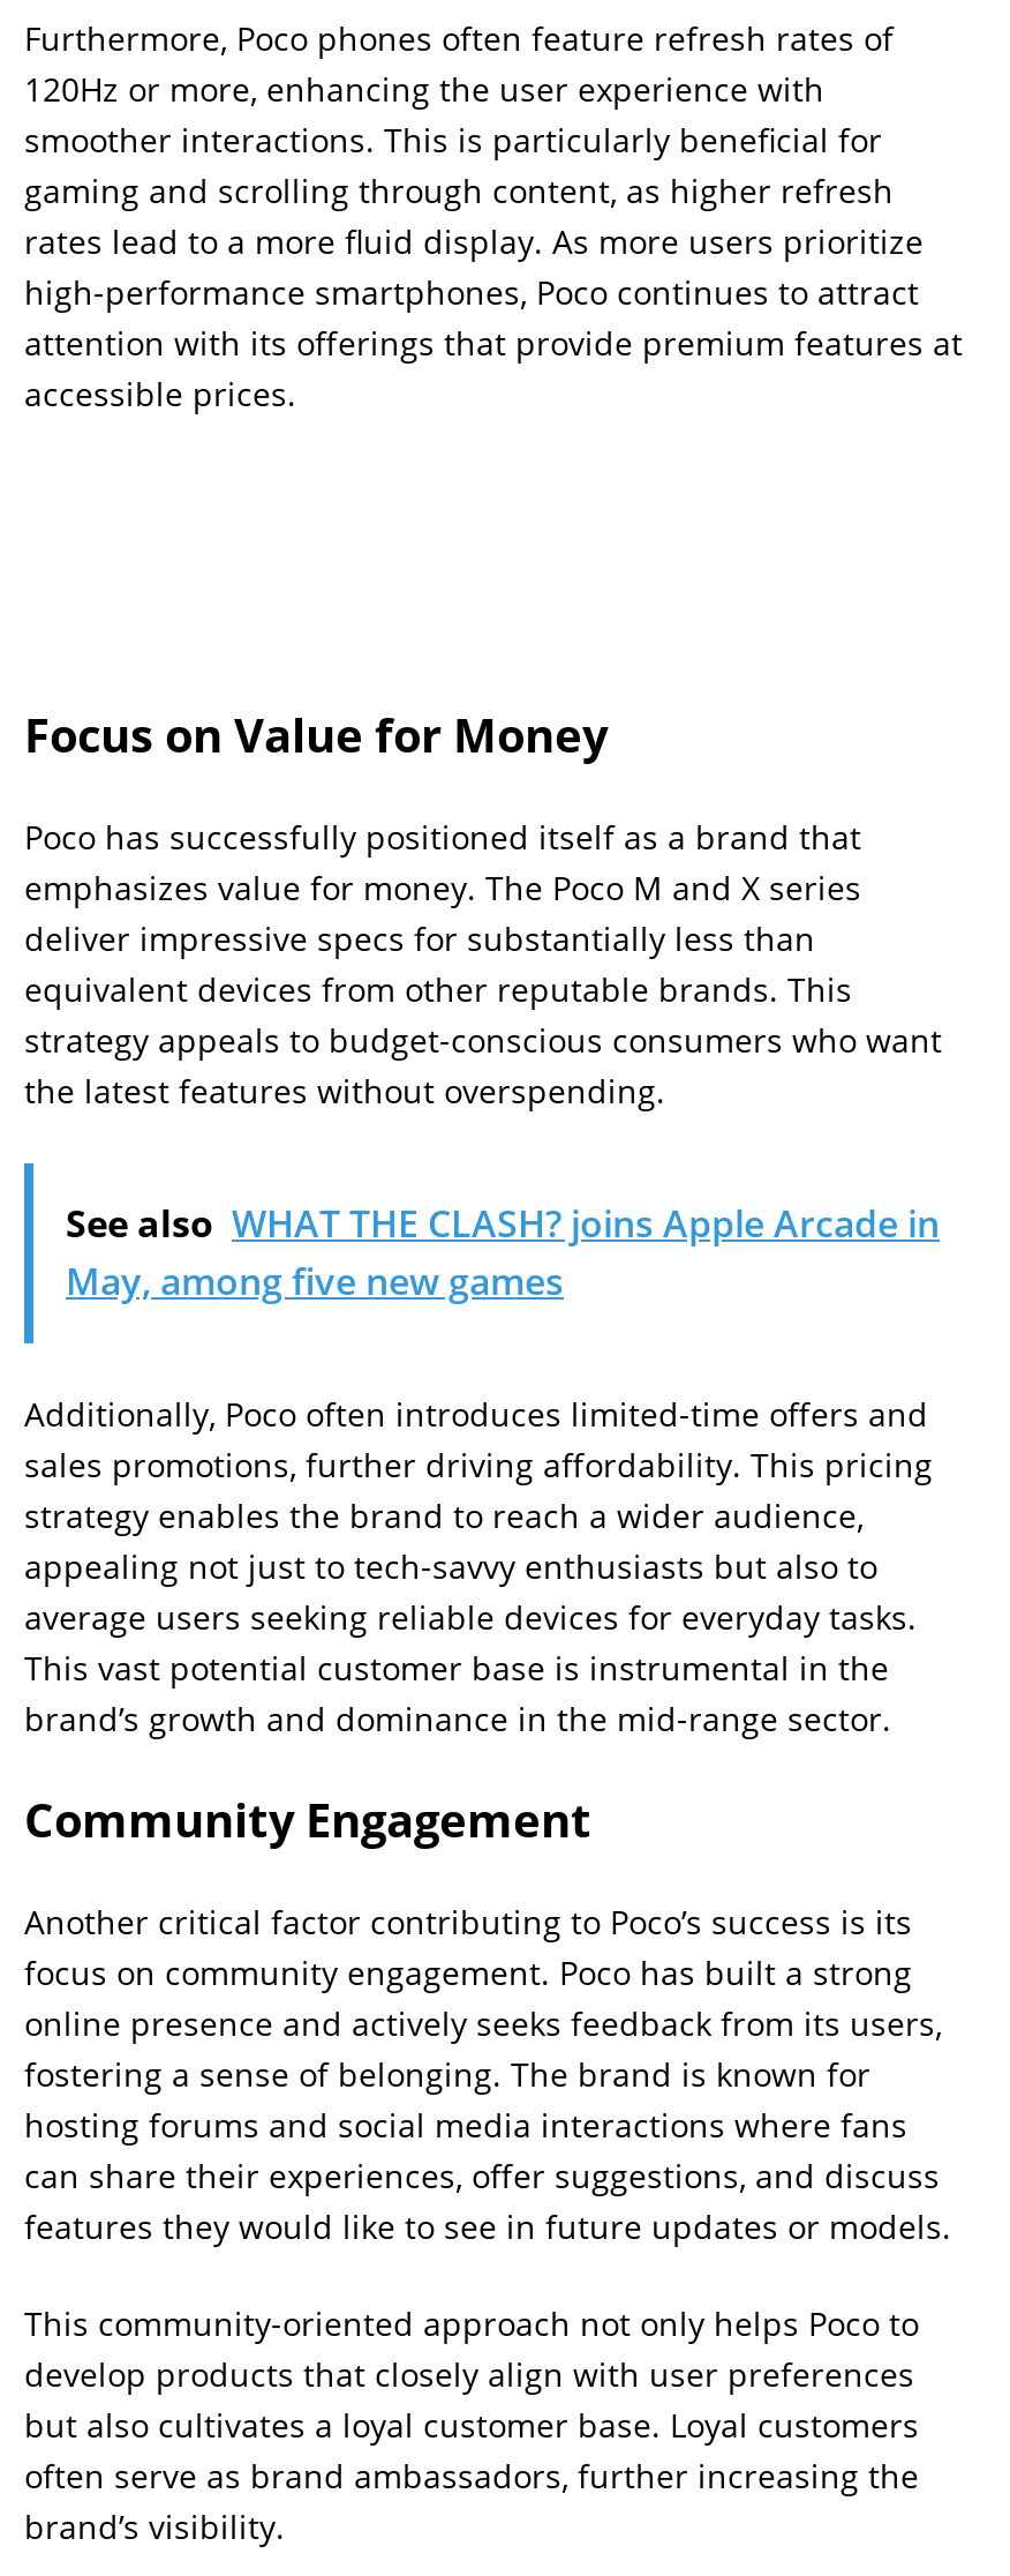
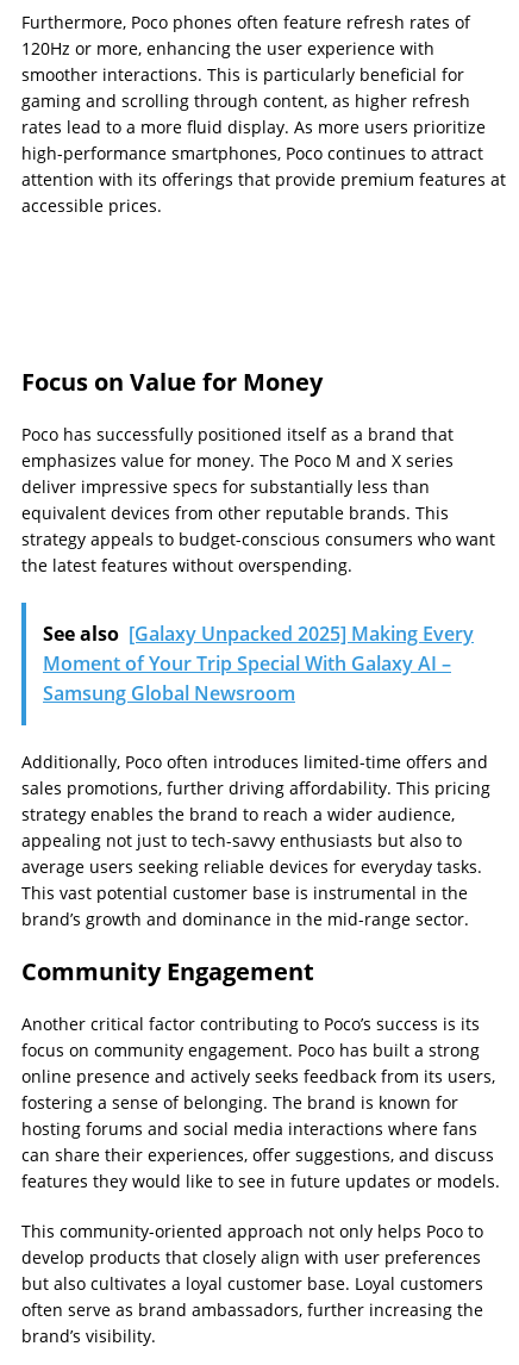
[66,1198,940,1306] See also WHAT THE CLASH? joins Apple Arcade in | May, among five new games -> [43,621,474,706] See also [Galaxy Unpacked 2025] Making Every | Moment of Your Trip Special With Galaxy AI – | Samsung Global Newsroom

